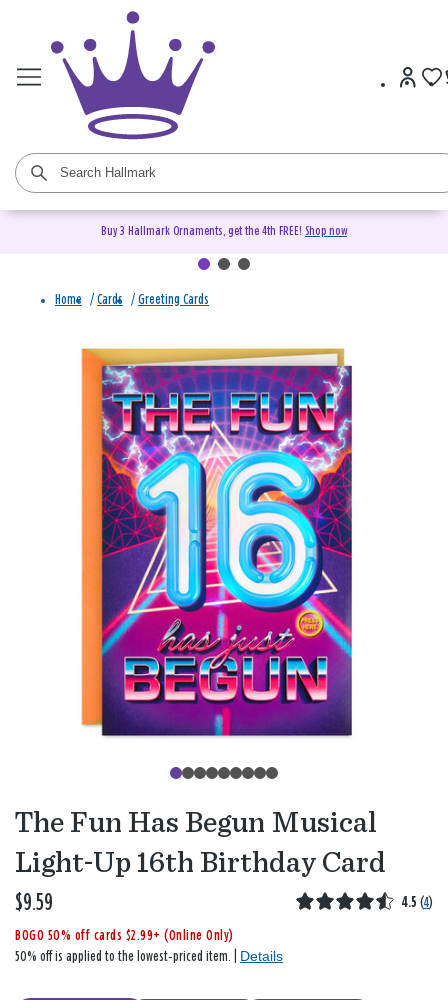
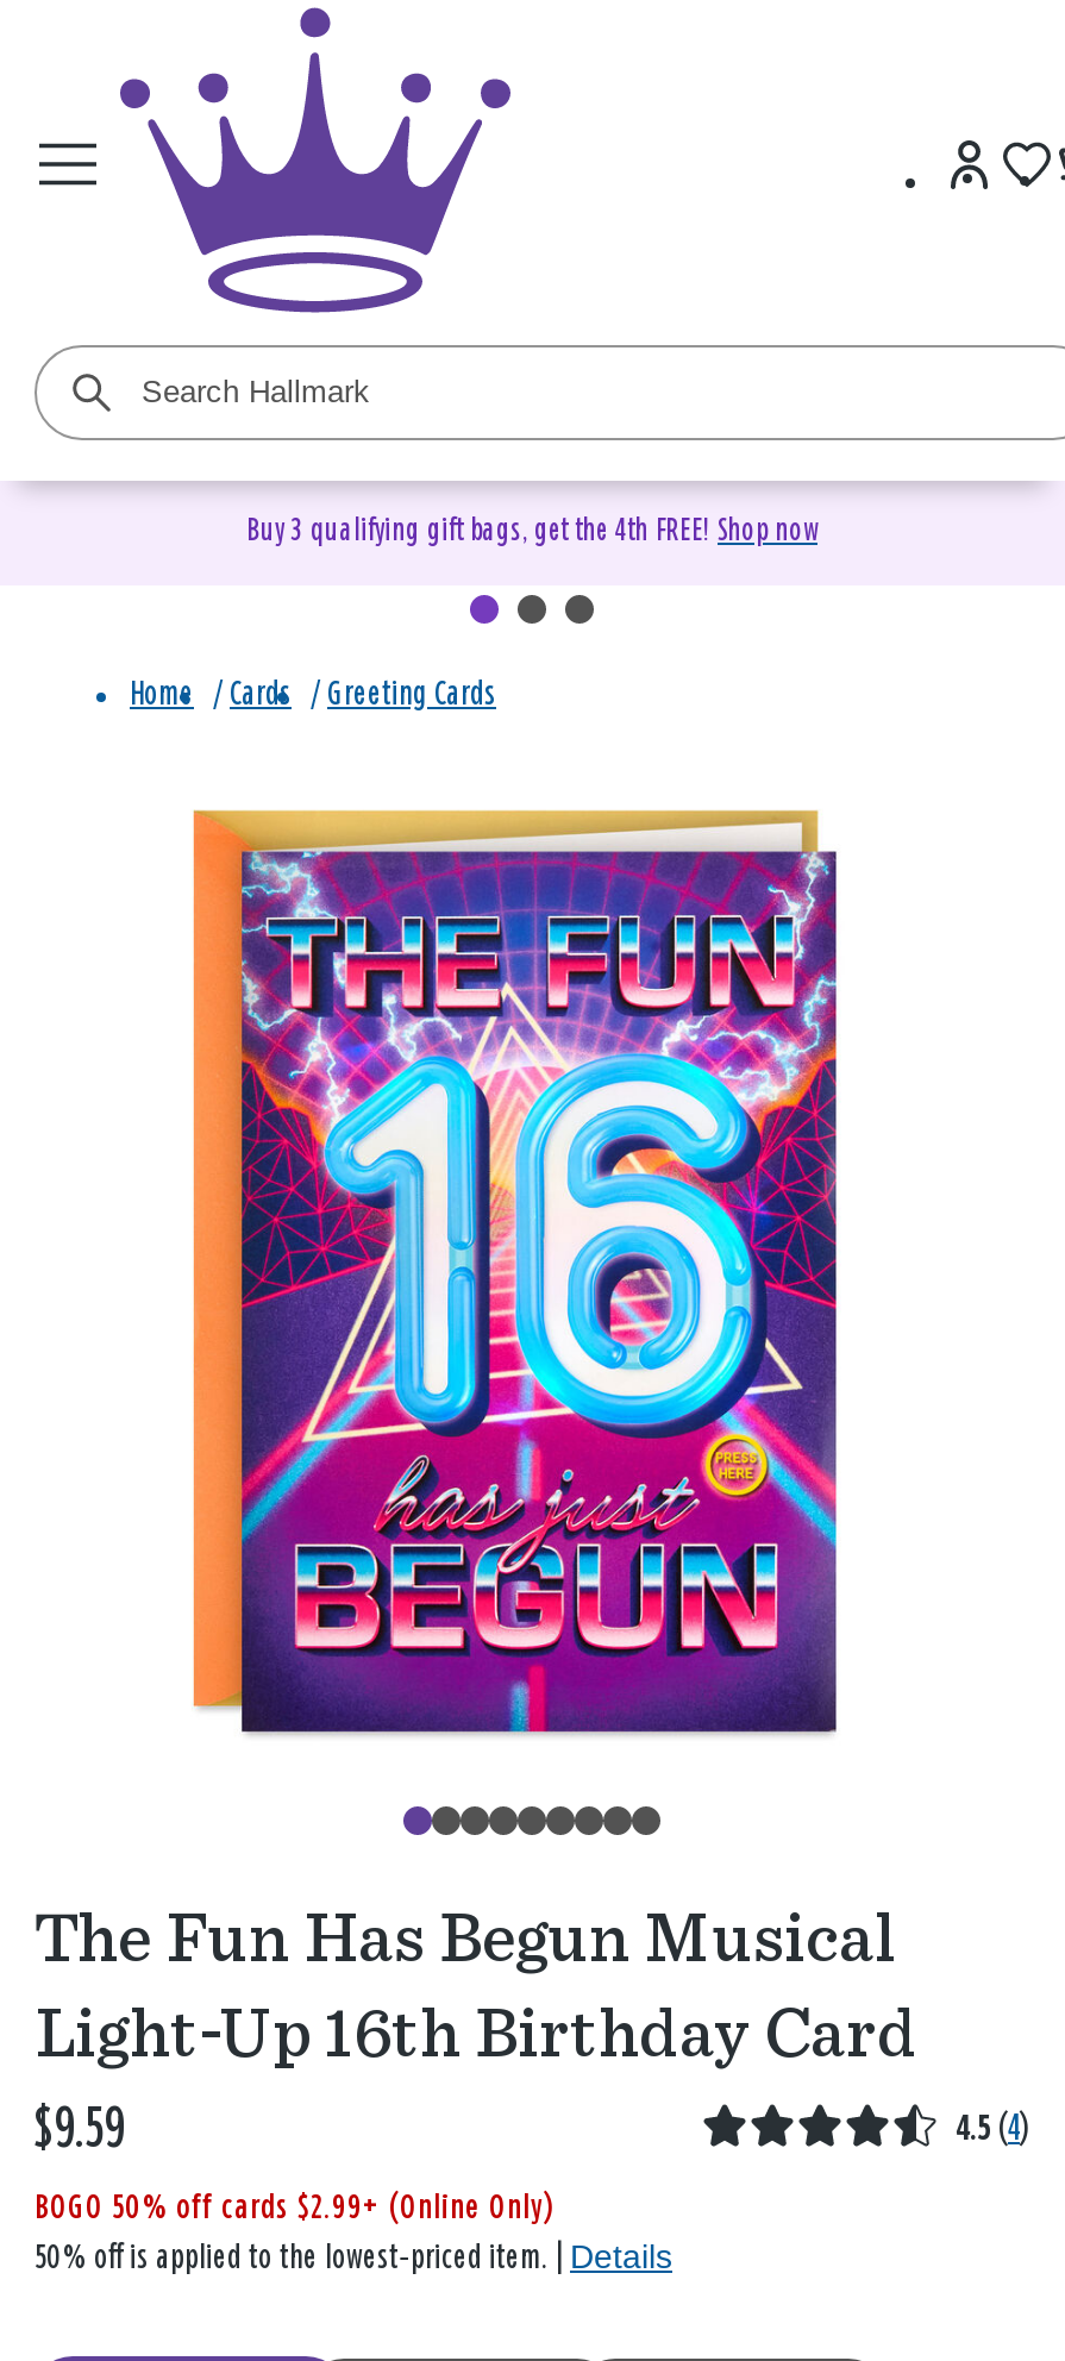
[101,225,347,238] Buy 3 Hallmark Ornaments, get the 4th FREE! Shop now -> [246,517,817,548] Buy 3 qualifying gift bags, get the 4th FREE! Shop now

